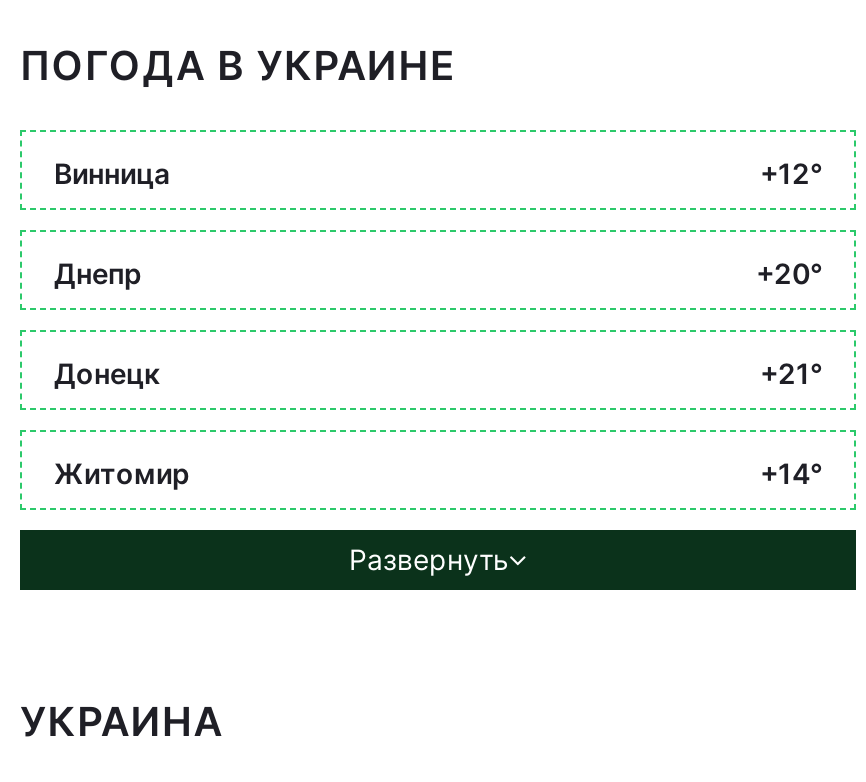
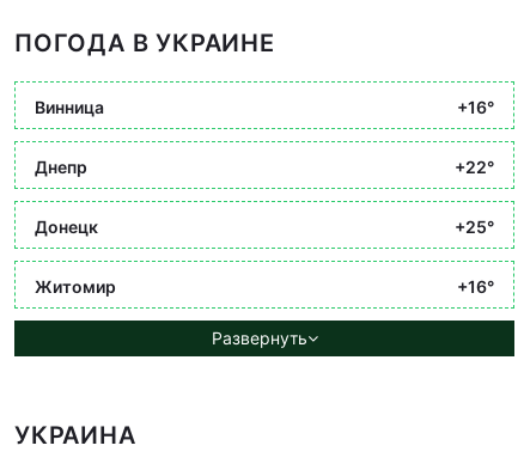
[760,155,822,189] +12° -> [457,96,494,117] +16°
[756,255,822,289] +20° -> [455,156,494,176] +22°
[760,355,822,389] +21° -> [455,216,494,236] +25°
[760,455,822,489] +14° -> [457,276,494,296] +16°

